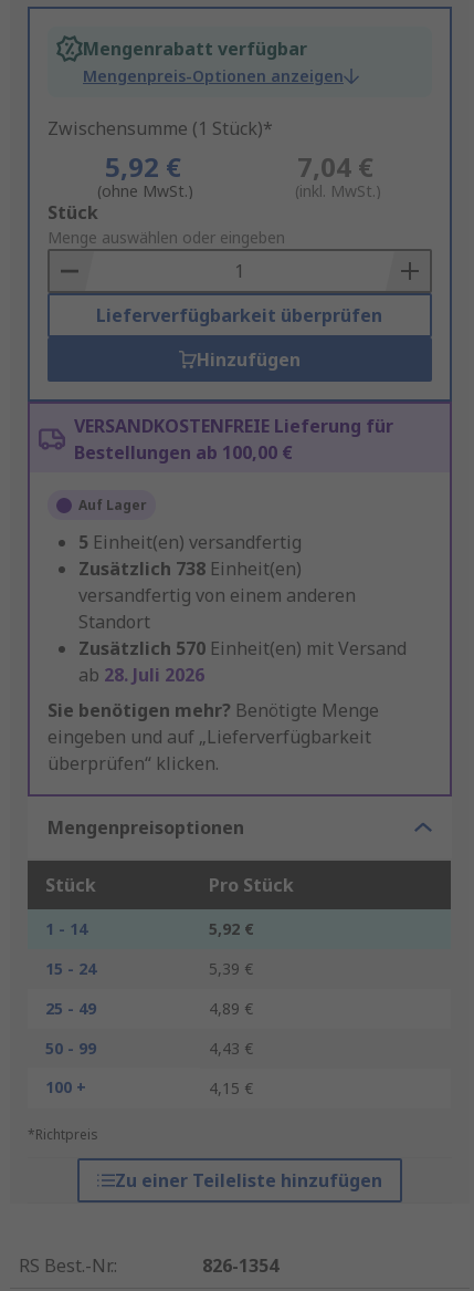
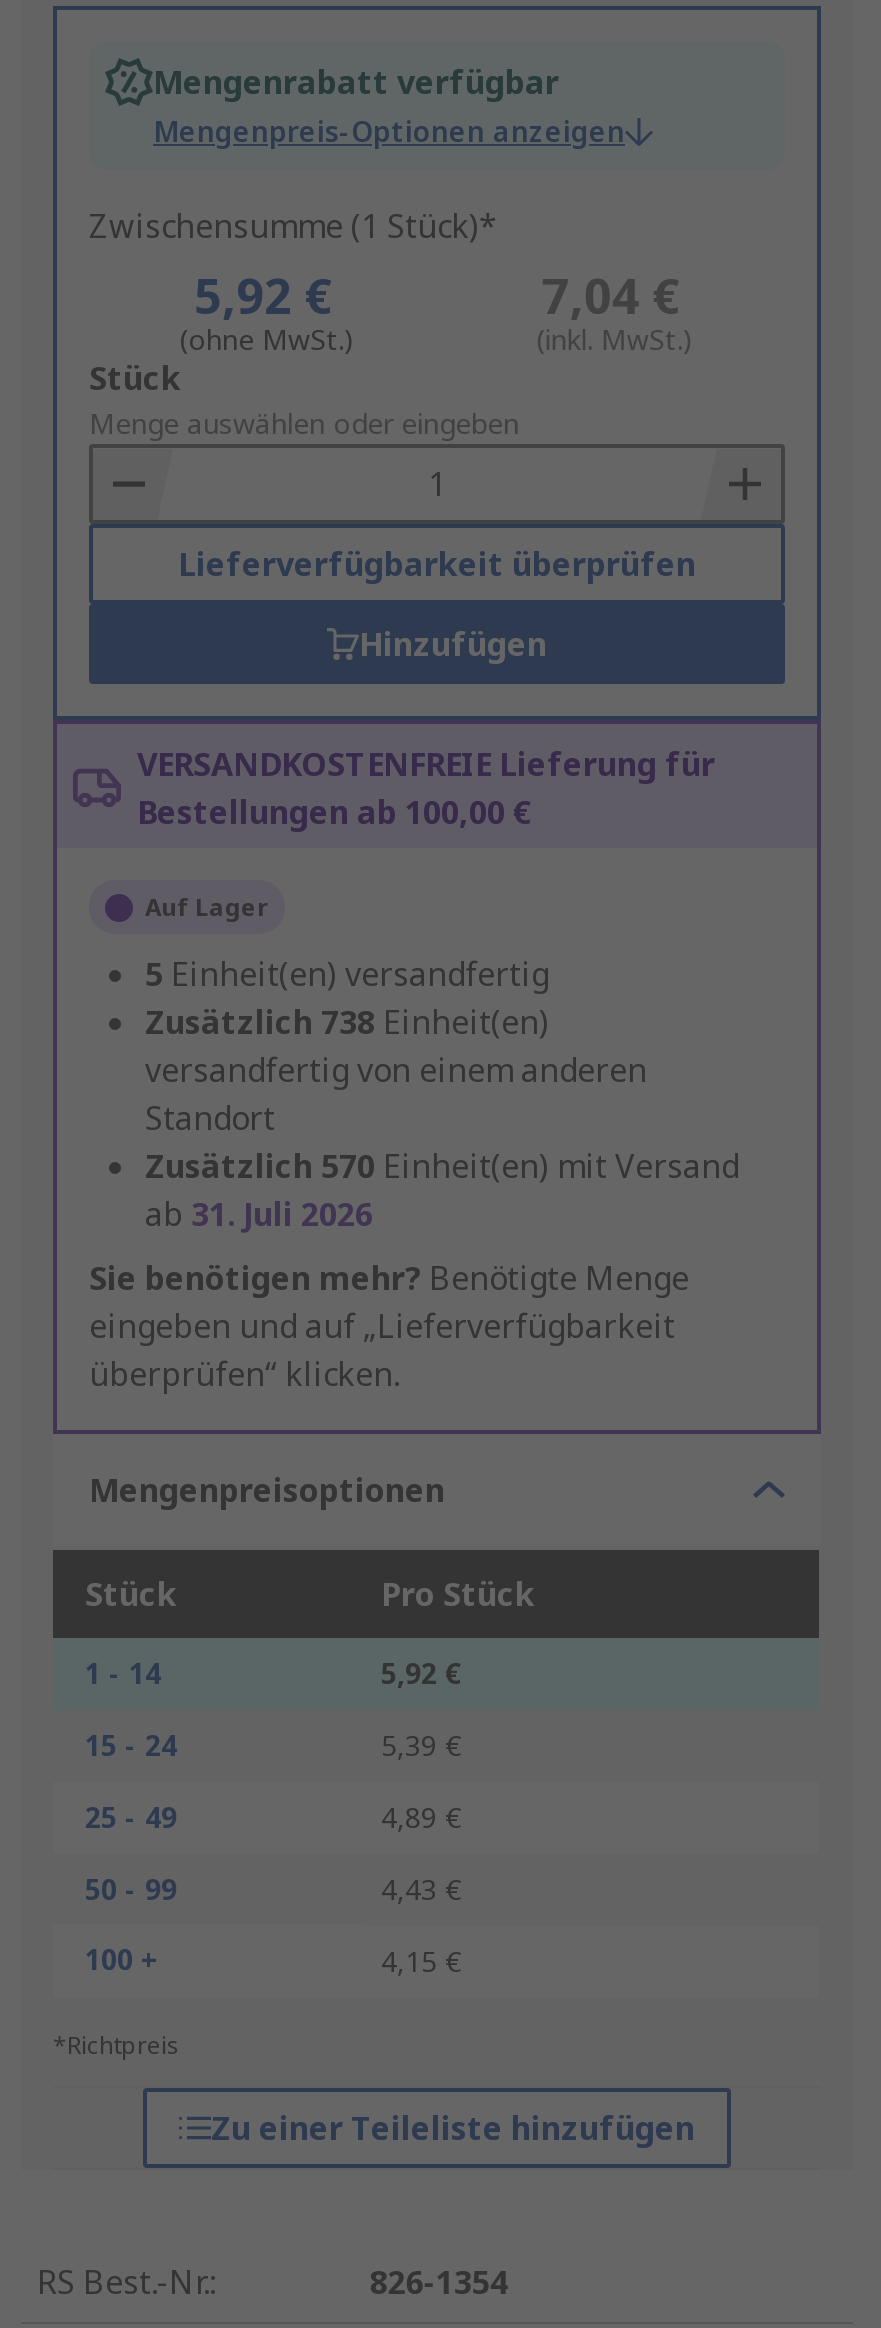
[78,663,204,688] ab 28. Juli 2026 -> [145,1193,373,1237] ab 31. Juli 2026

